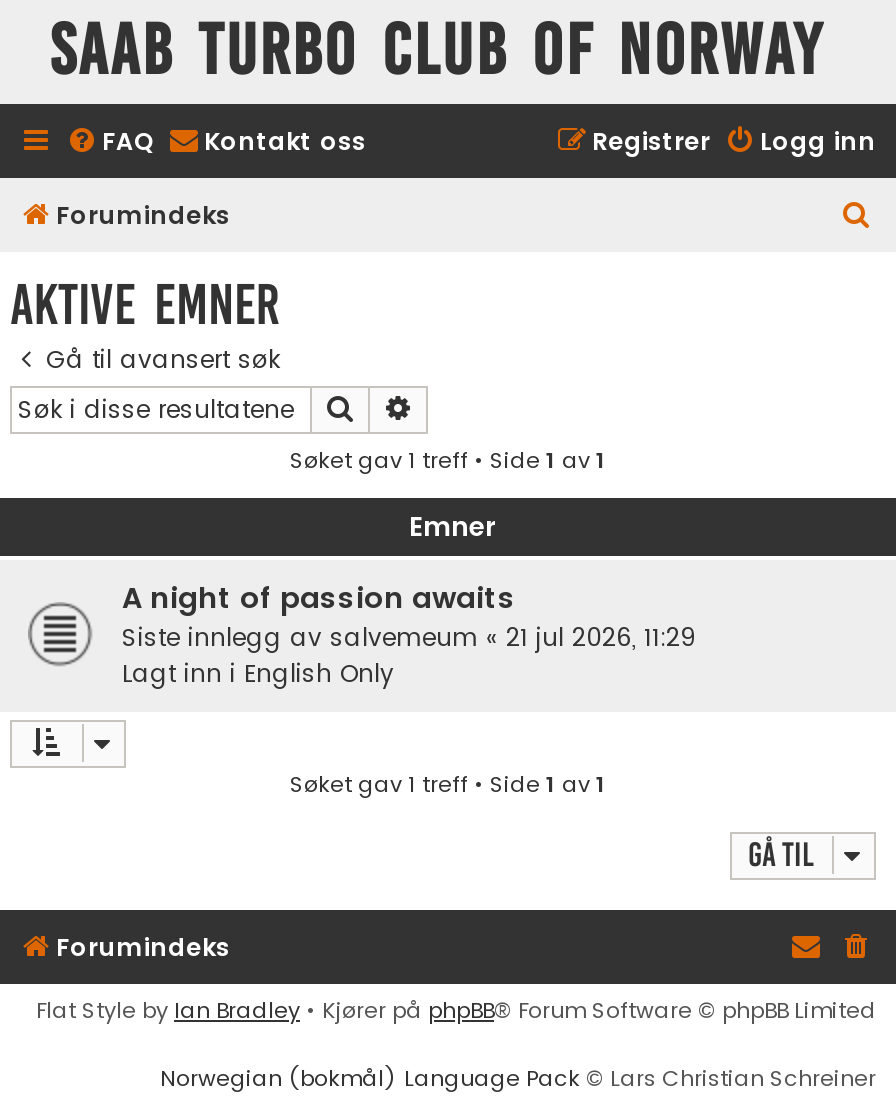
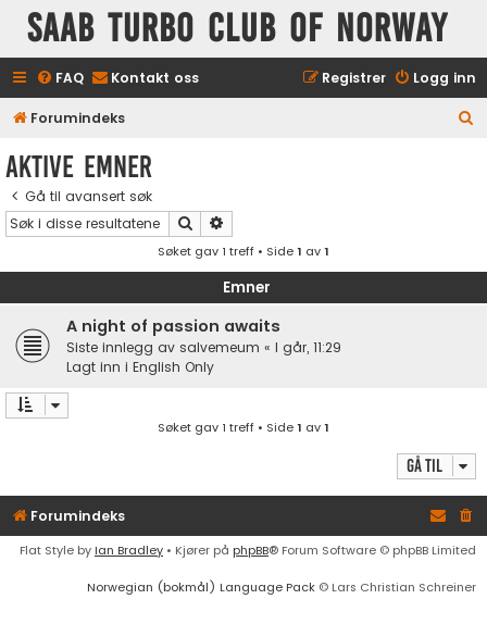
[122,621,696,655] Siste innlegg av salvemeum «21 jul 2026, 11:29 -> [66,339,341,357] Siste innlegg av salvemeum «I går, 11:29

